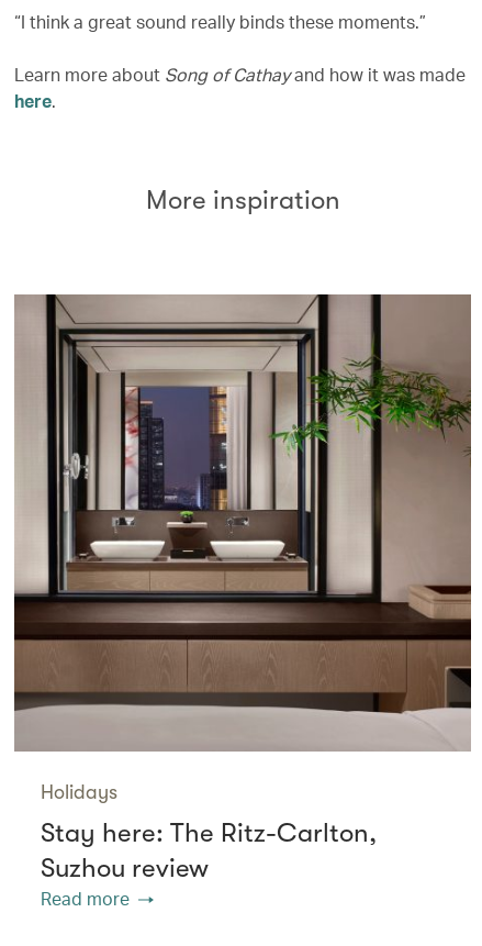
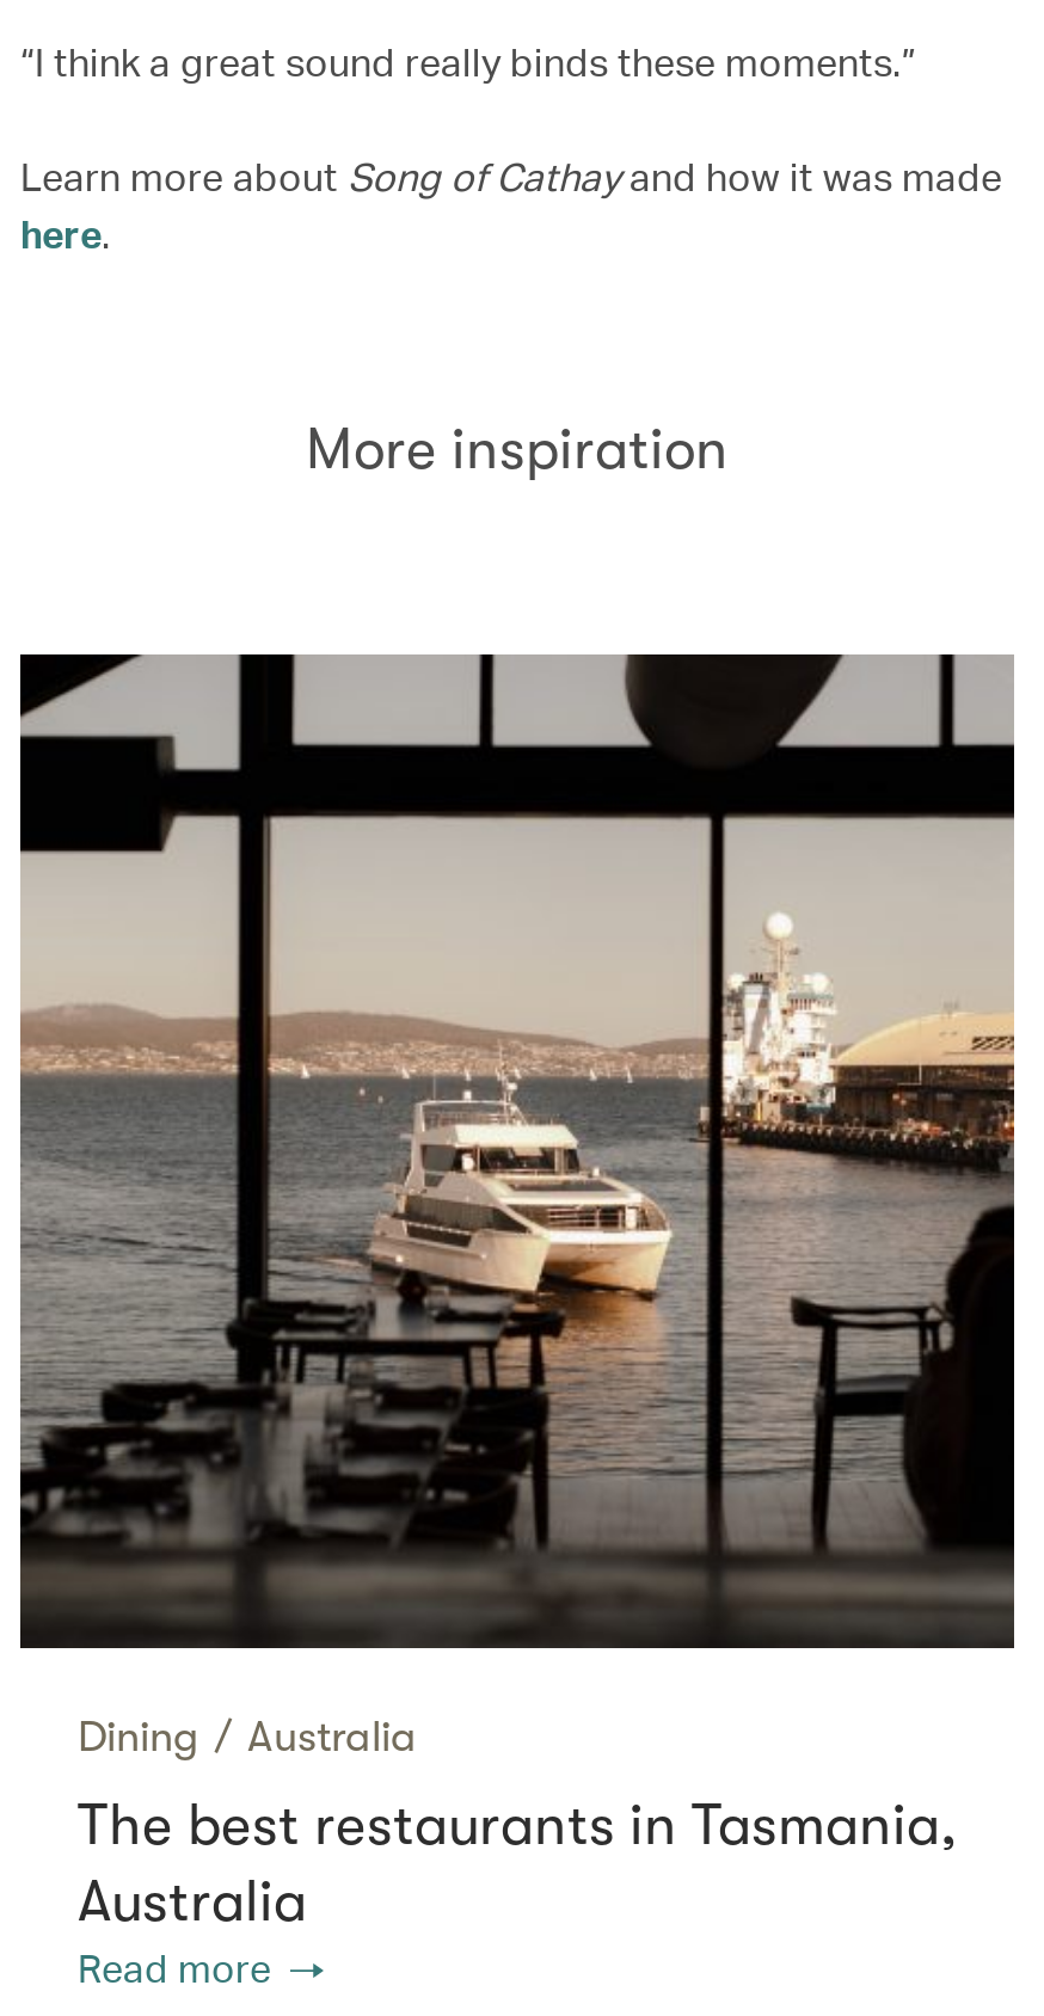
[13,293,472,803] [image] | Holidays -> [18,652,1017,1760] [image] | Dining / Australia
[41,817,377,883] Stay here: The Ritz-Carlton, | Suzhou review -> [78,1791,957,1934] The best restaurants in Tasmania, | Australia

